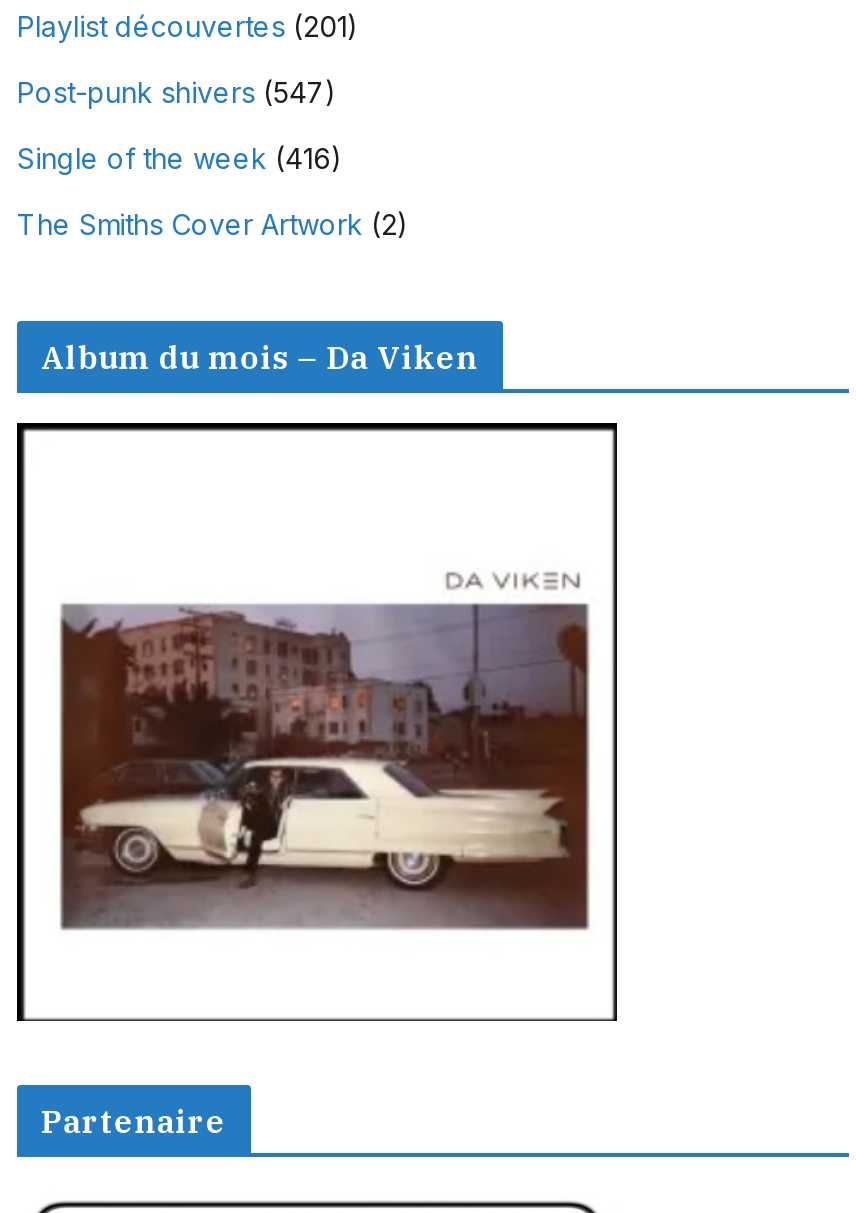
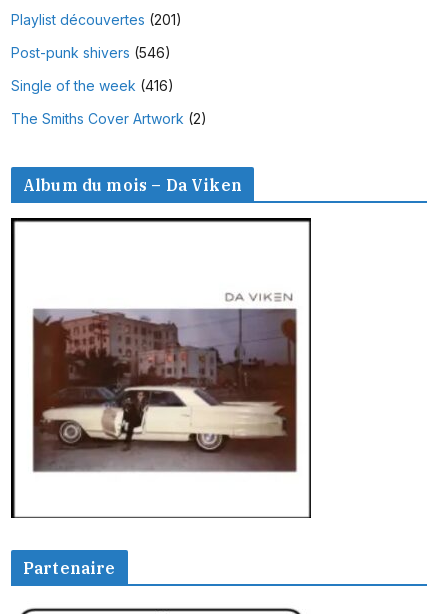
[17,75,337,109] Post-punk shivers (547) -> [11,44,171,61] Post-punk shivers (546)

